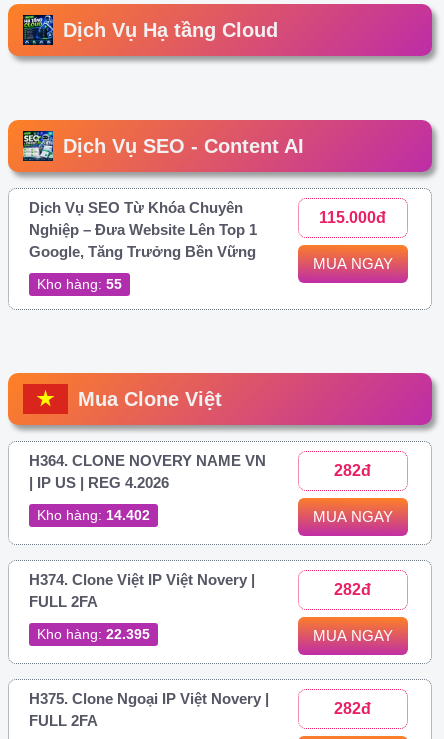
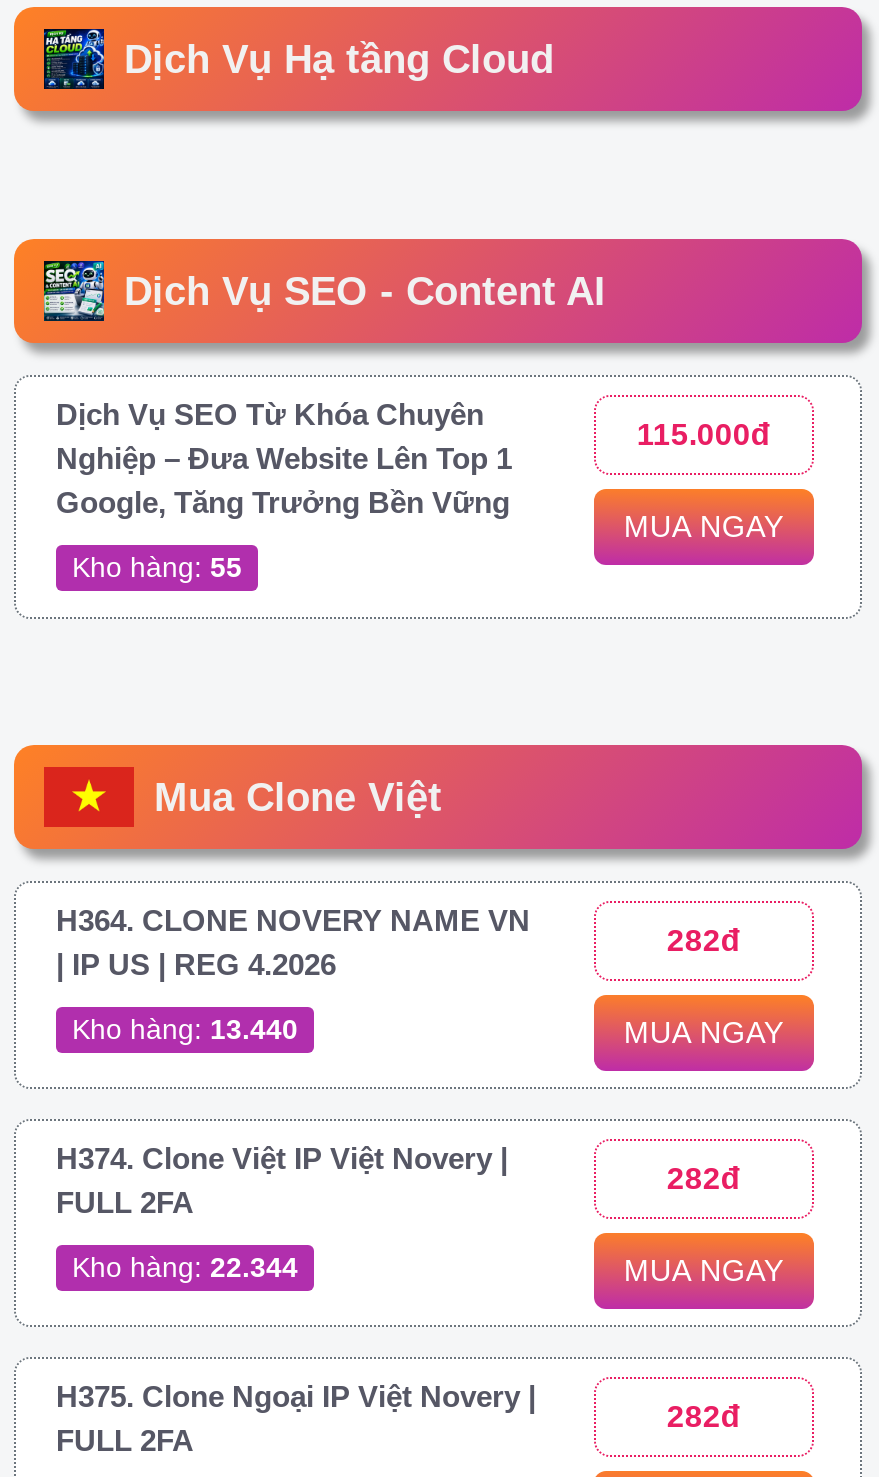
[37,507,150,523] Kho hàng: 14.402 -> [72,1013,298,1045] Kho hàng: 13.440
[37,626,150,642] Kho hàng: 22.395 -> [72,1251,298,1283] Kho hàng: 22.344

